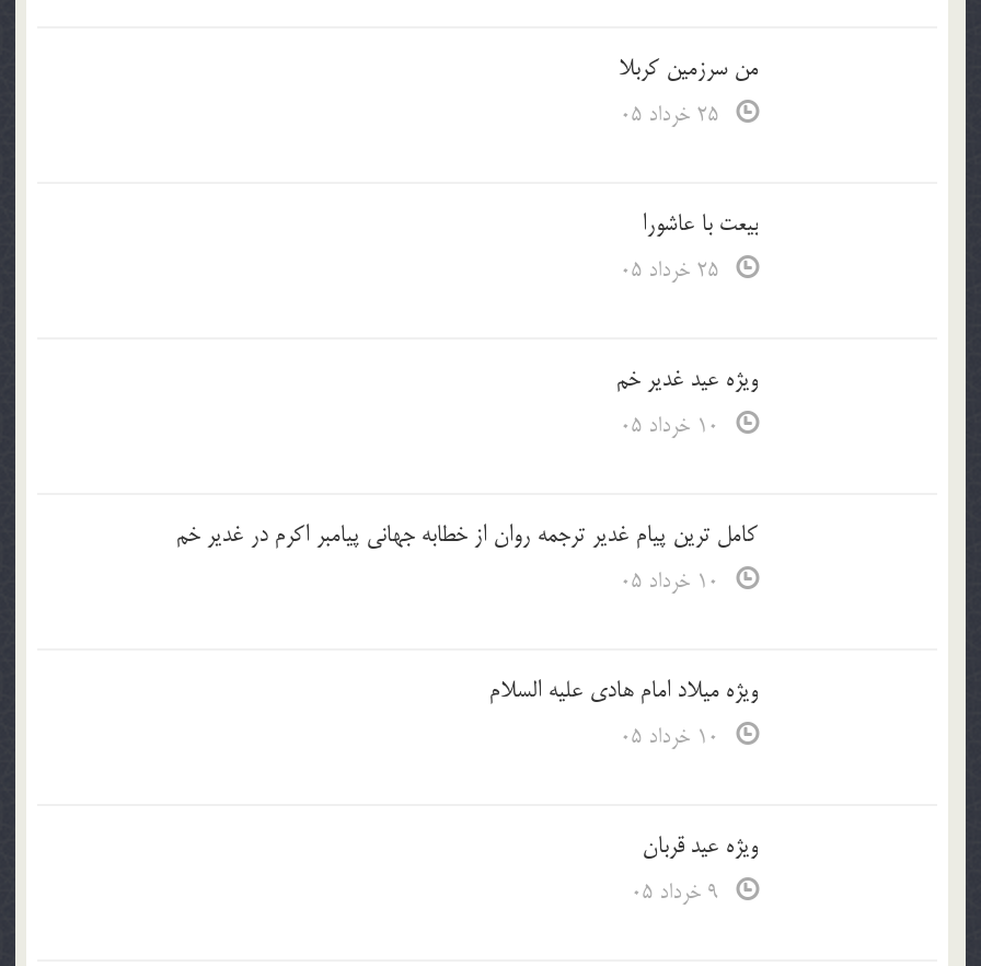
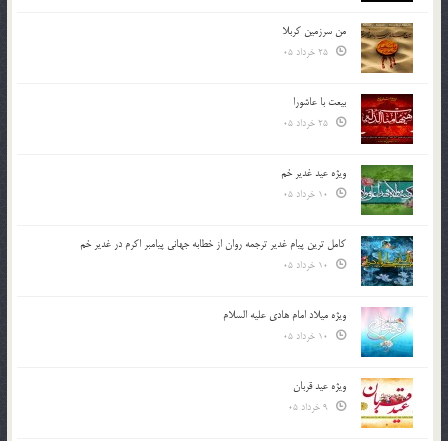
none -> [360,22,414,74] [image]
none -> [360,93,414,145] [image]
none -> [360,164,414,216] [image]
none -> [360,235,414,287] [image]
none -> [360,306,414,358] [image]
none -> [360,377,414,429] [image]

